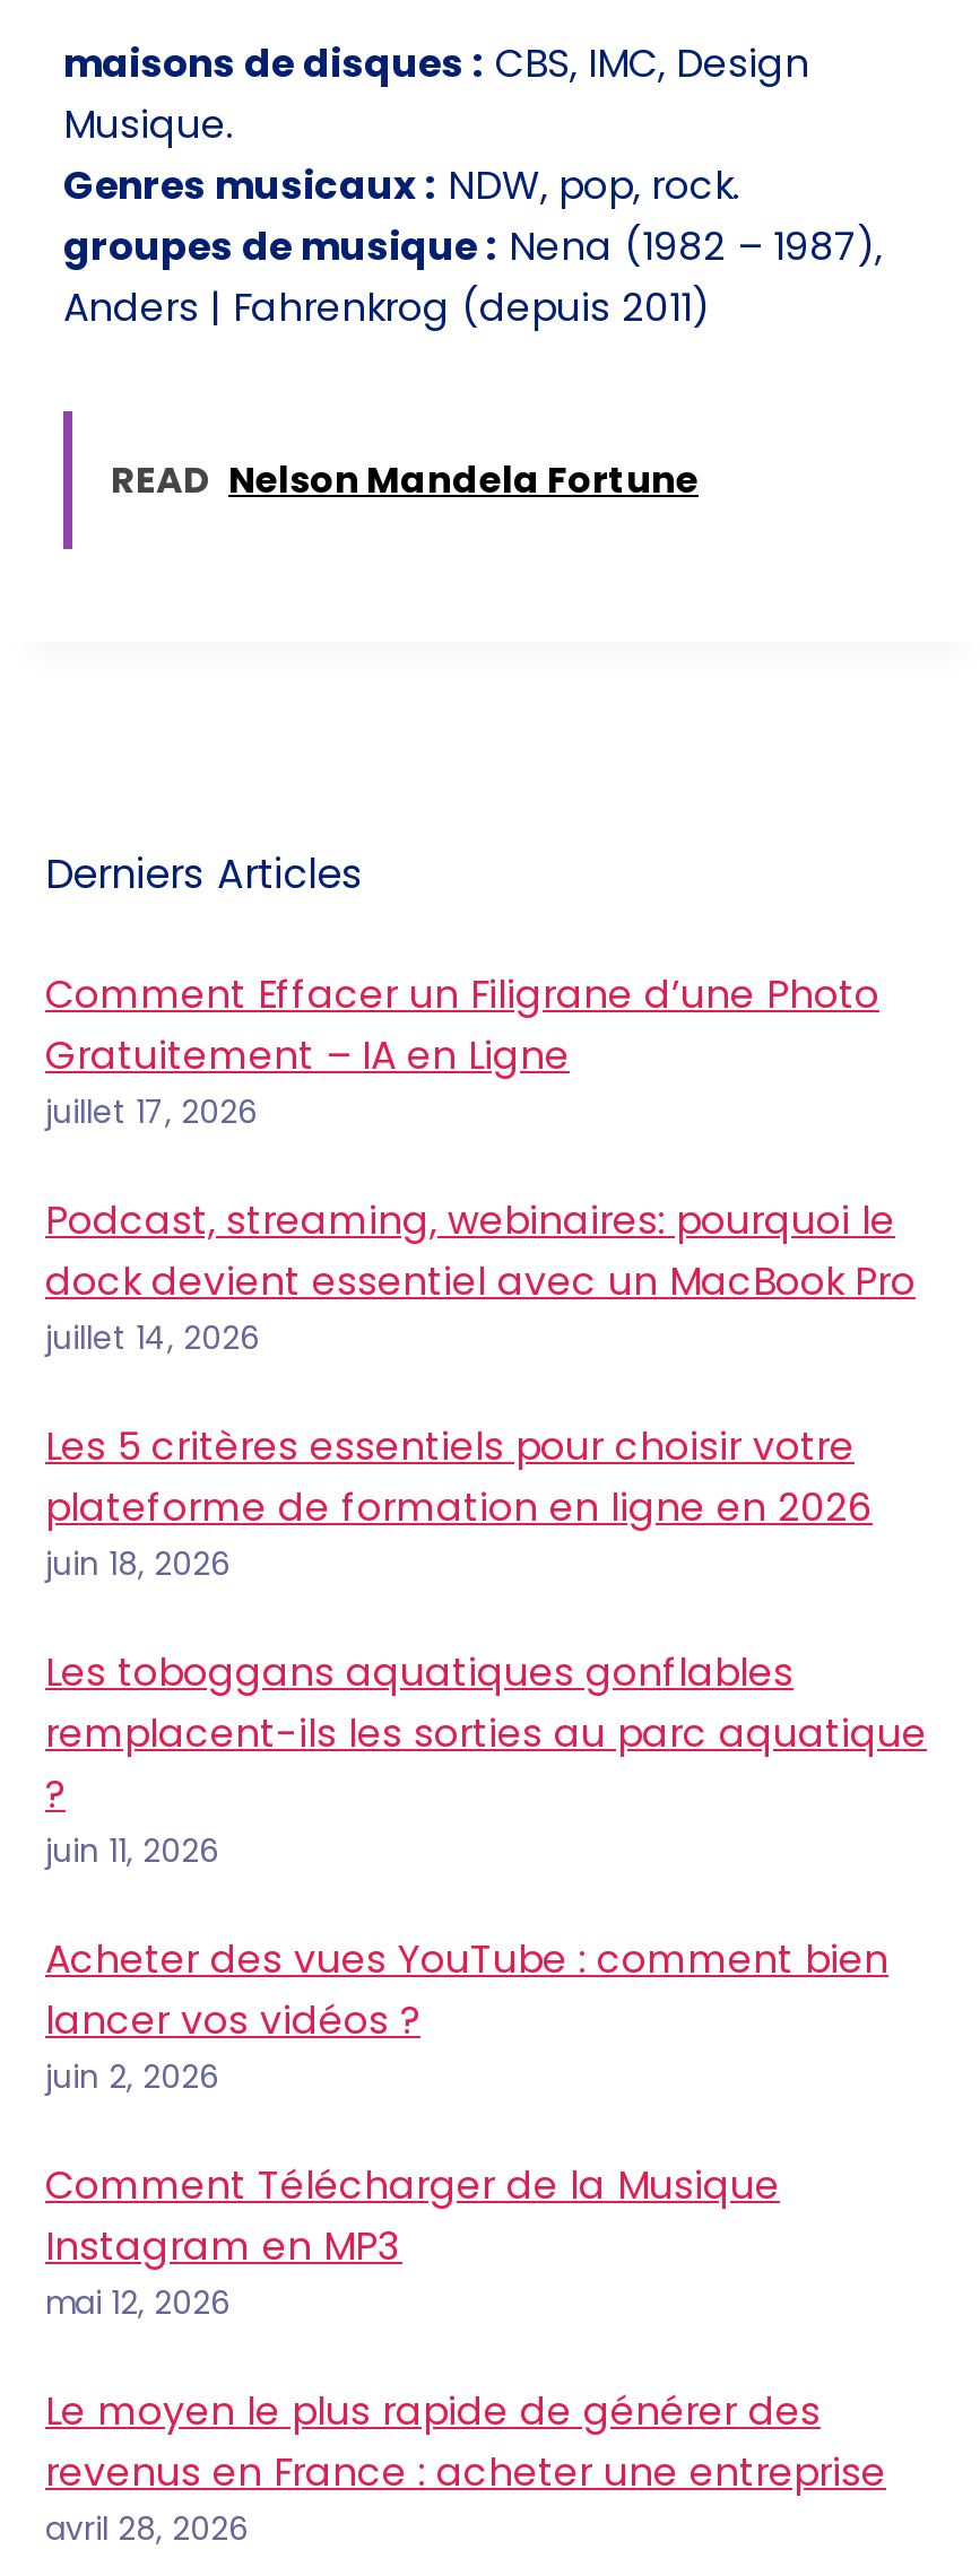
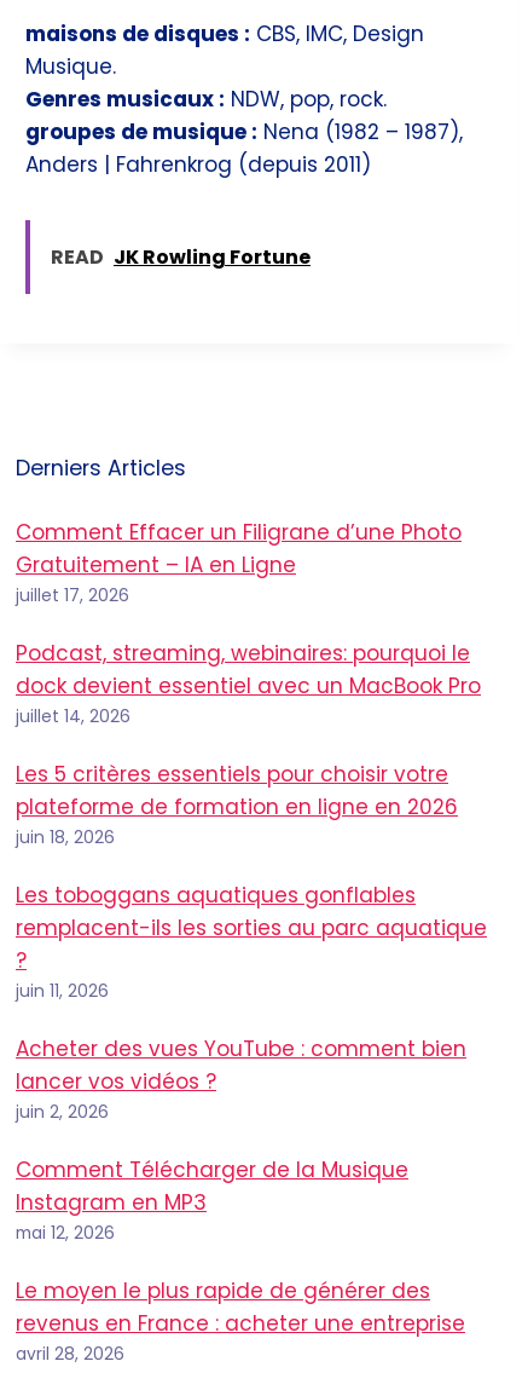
[111,453,699,505] READ Nelson Mandela Fortune -> [51,243,311,270] READ JK Rowling Fortune

